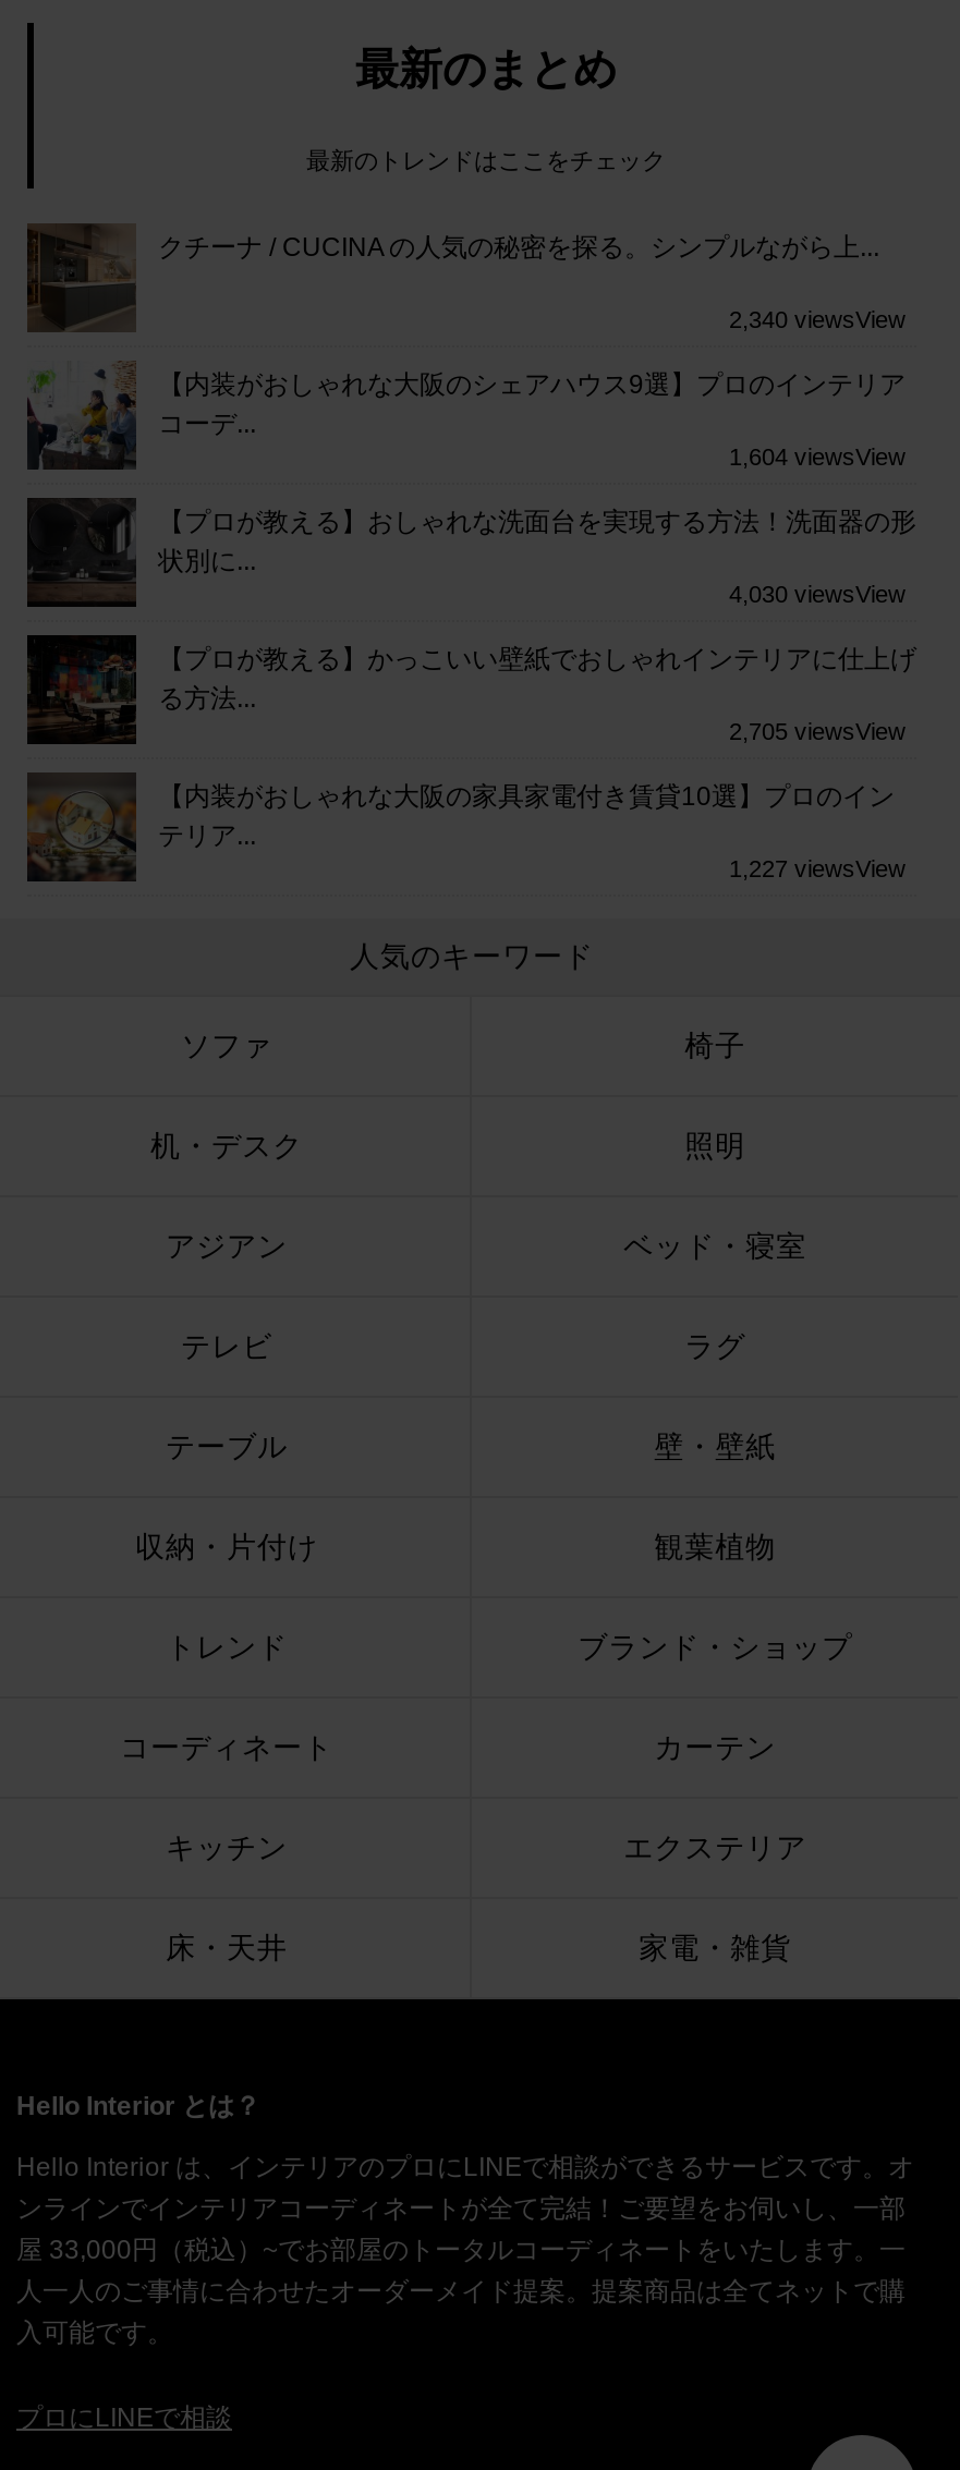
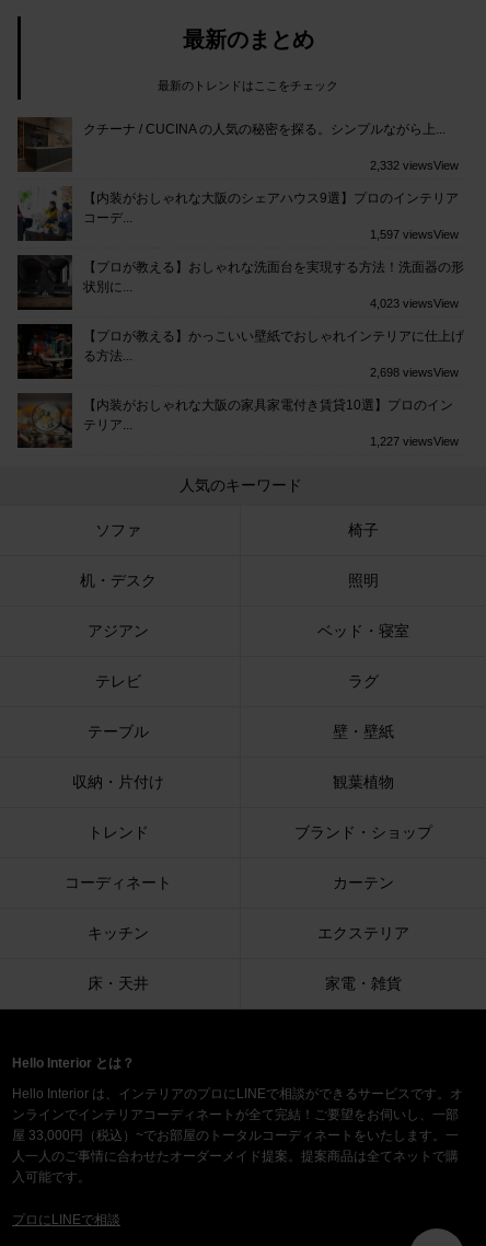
[729,306,906,332] 2,340 viewsView -> [370,159,459,172] 2,332 viewsView
[729,443,906,469] 1,604 viewsView -> [370,228,459,241] 1,597 viewsView
[729,580,906,606] 4,030 viewsView -> [370,296,459,310] 4,023 viewsView
[729,718,906,744] 2,705 viewsView -> [370,365,459,379] 2,698 viewsView

